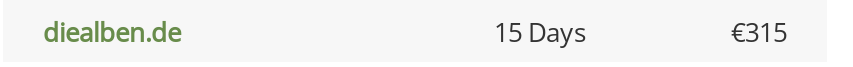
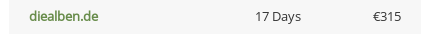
[494,14,586,50] 15 Days -> [254,7,300,25] 17 Days

